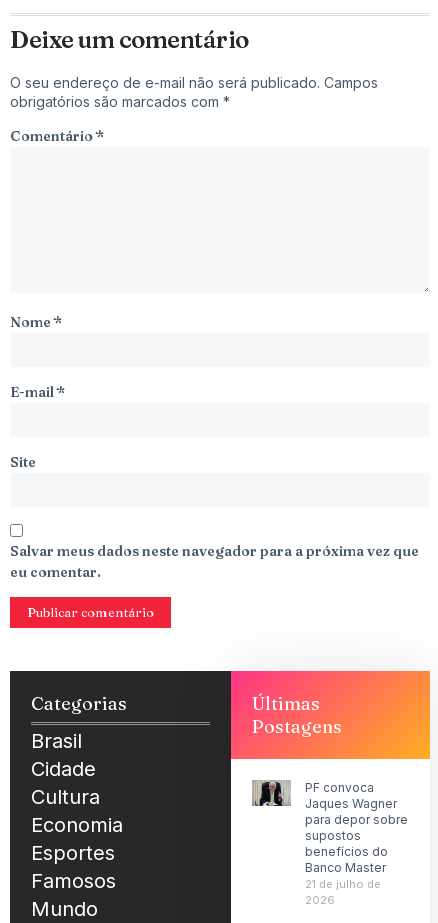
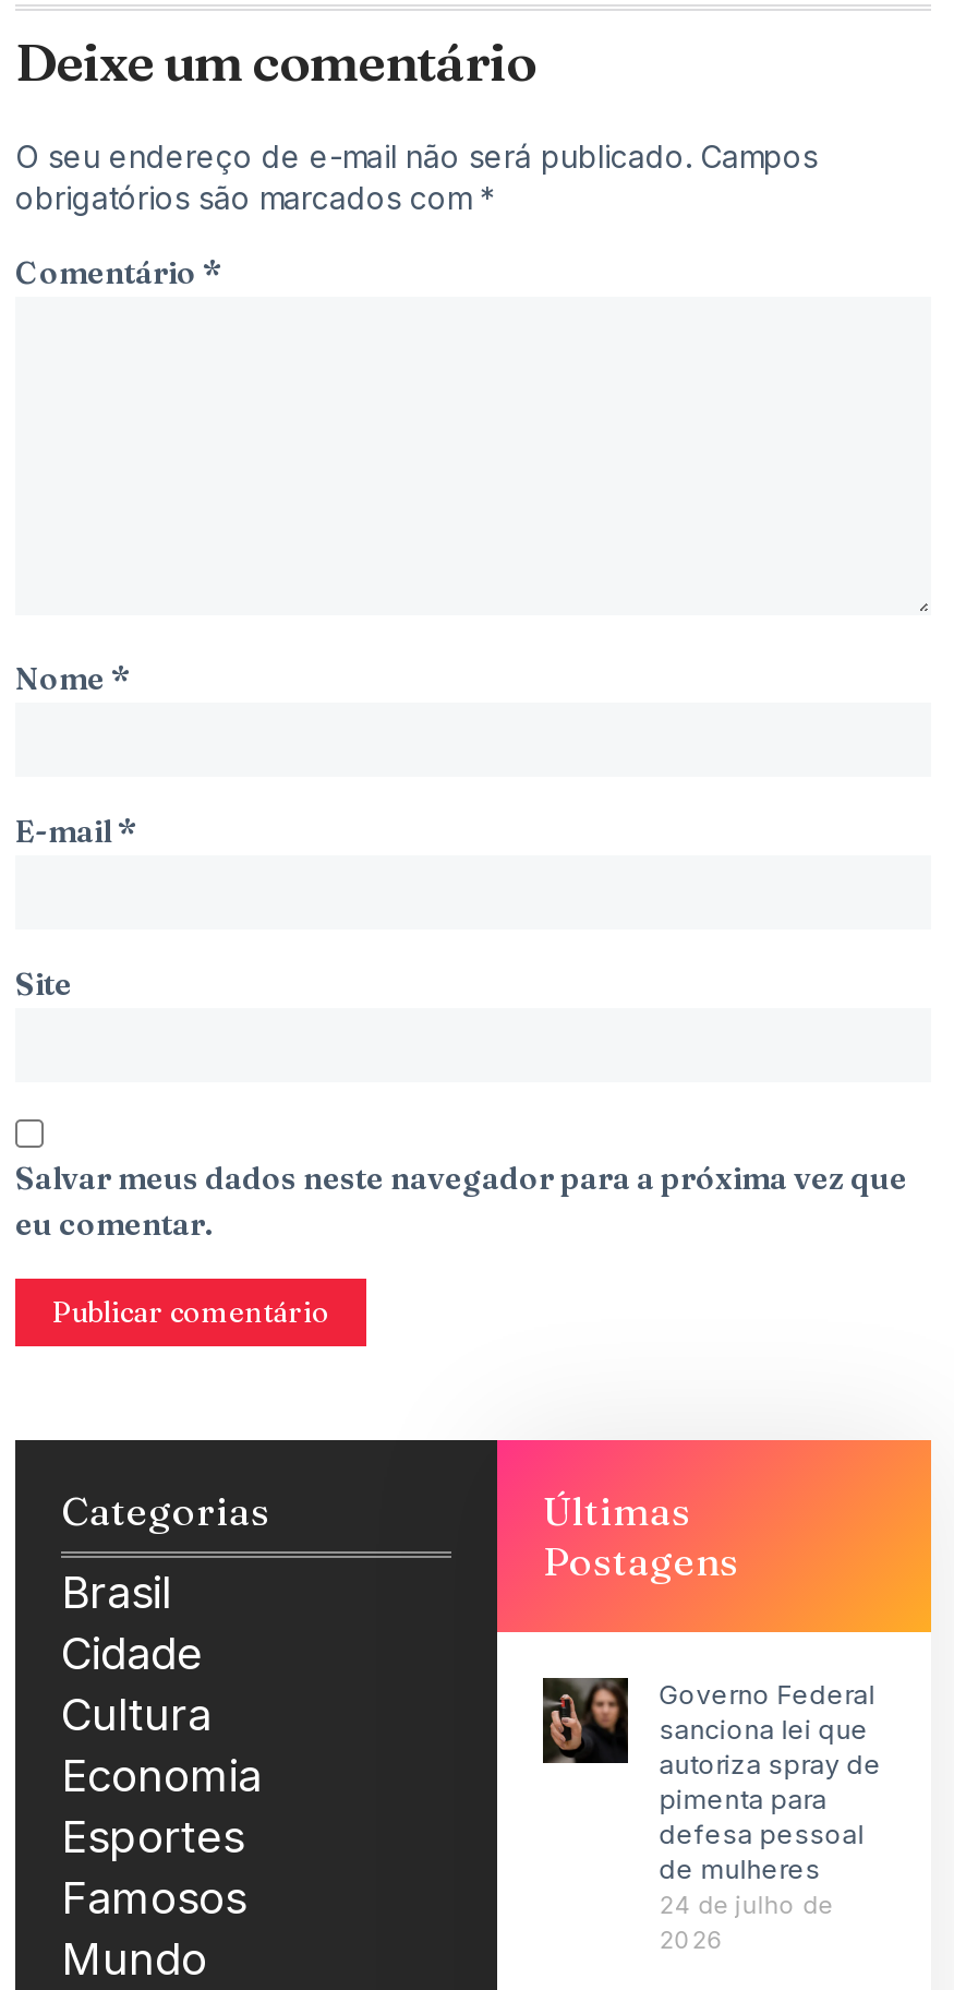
[252,779,408,890] [image] | PF convoca | Jaques Wagner | para depor sobre | supostos | benefícios do | Banco Master | 21 de julho de -> [541,1677,882,1919] [image] | Governo Federal | sanciona lei que | autoriza spray de | pimenta para | defesa pessoal | de mulheres | 24 de julho de

